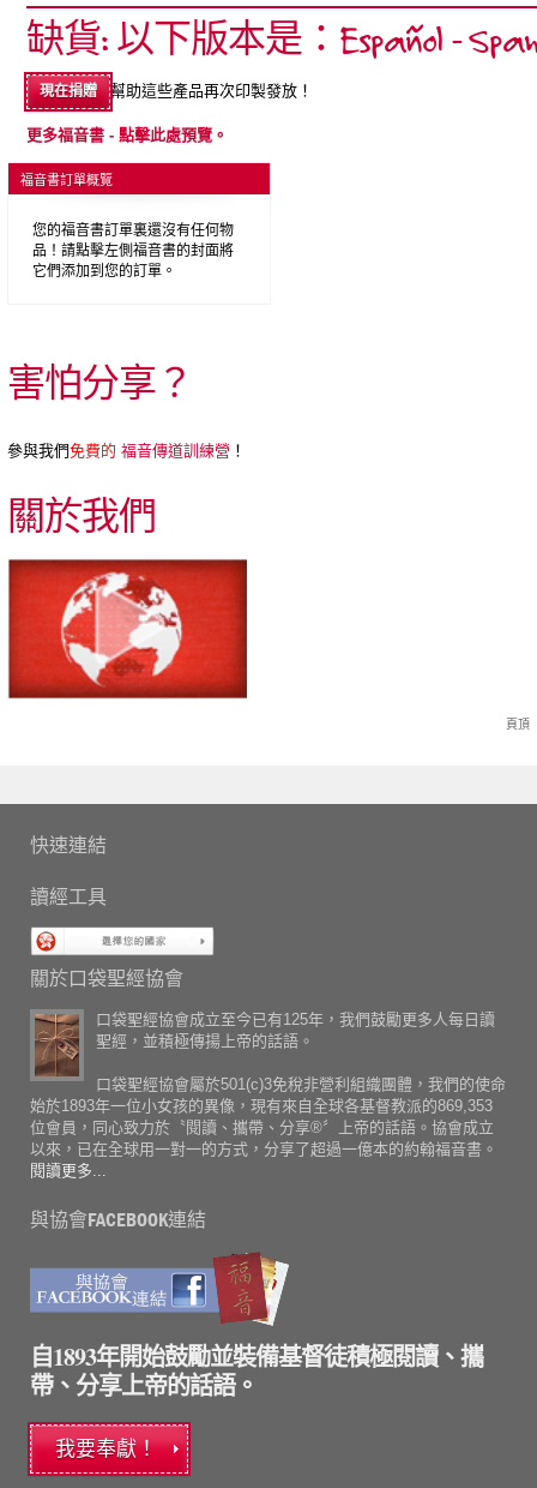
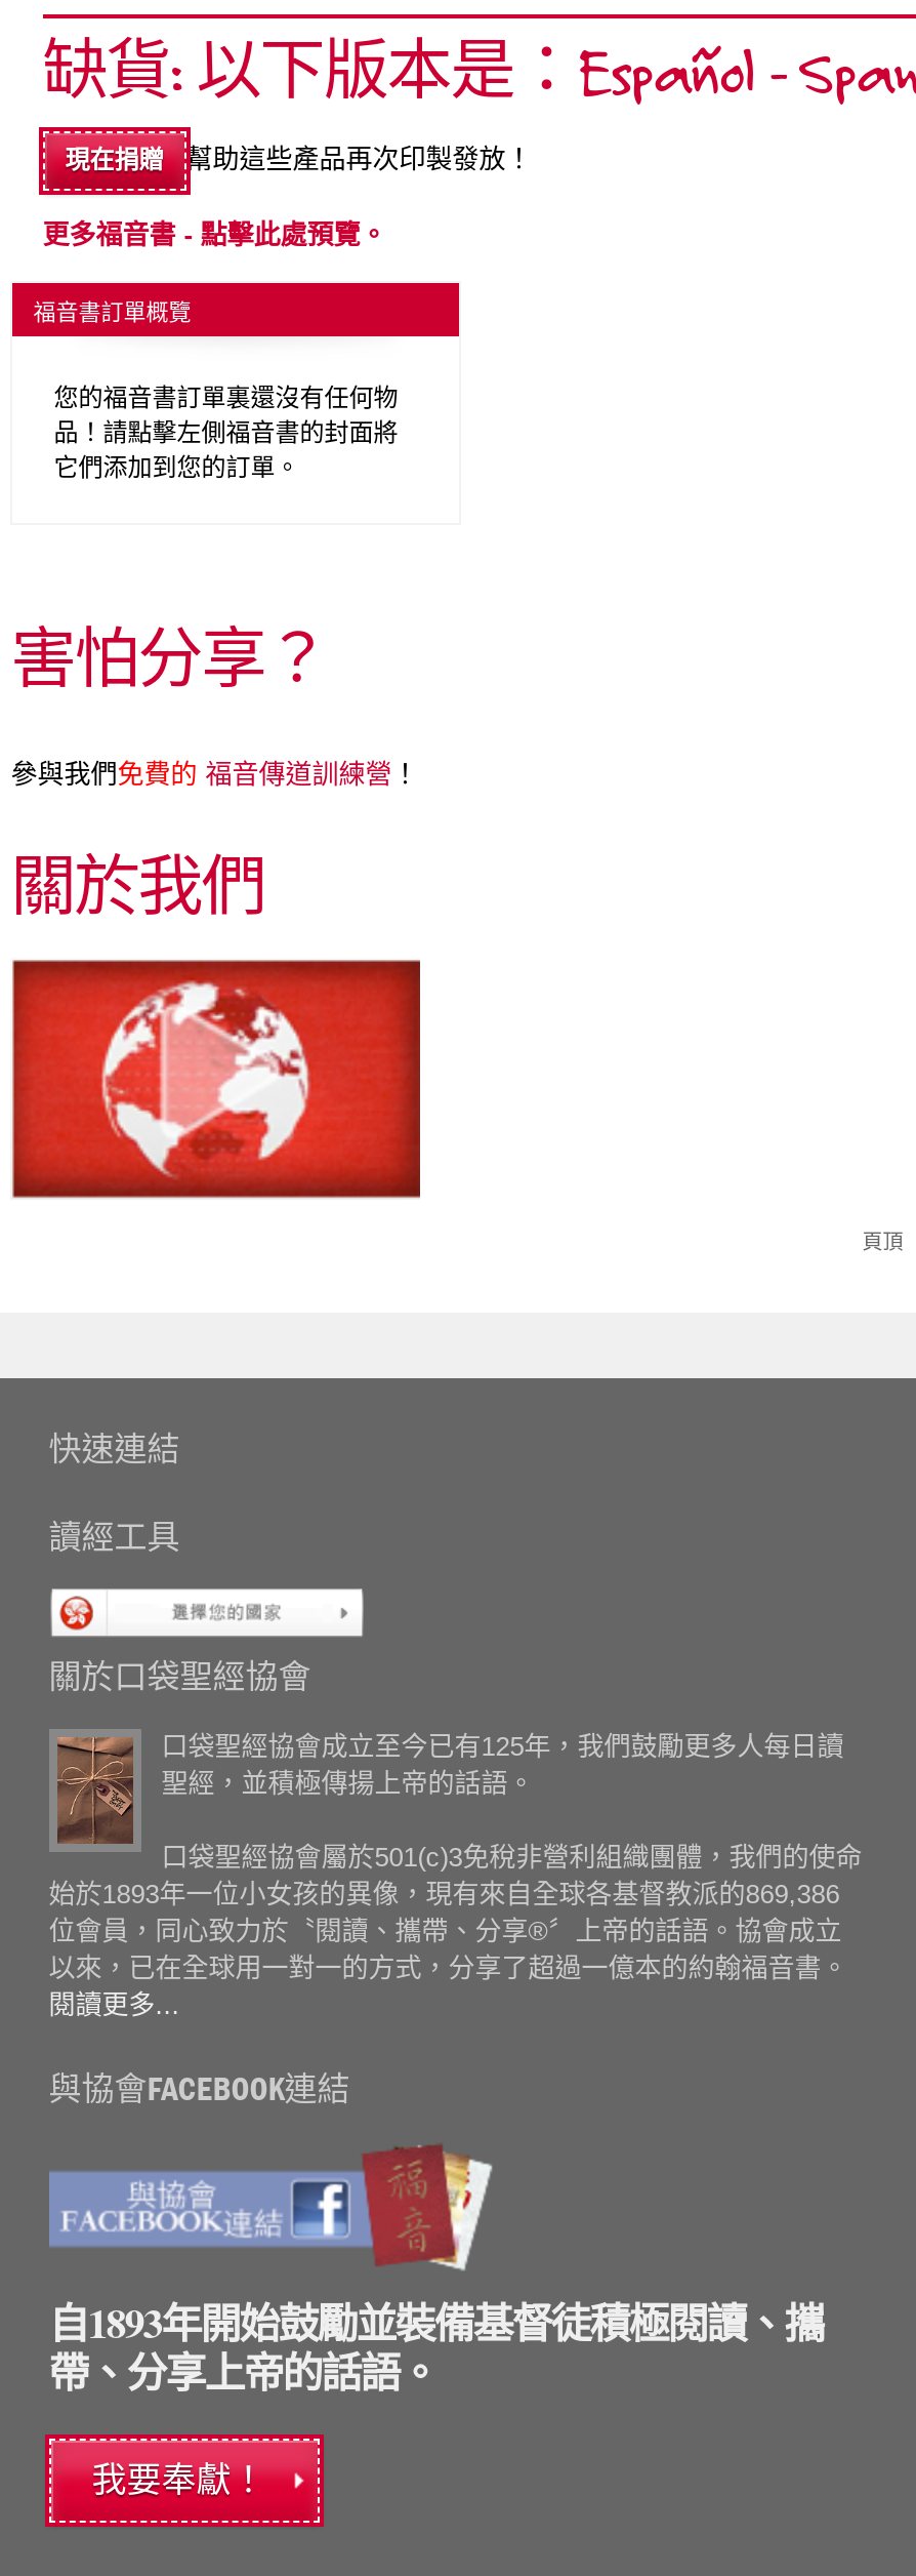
[30,1097,492,1115] 始於1893年一位小女孩的異像，現有來自全球各基督教派的869,353 -> [49,1879,840,1909] 始於1893年一位小女孩的異像，現有來自全球各基督教派的869,386

